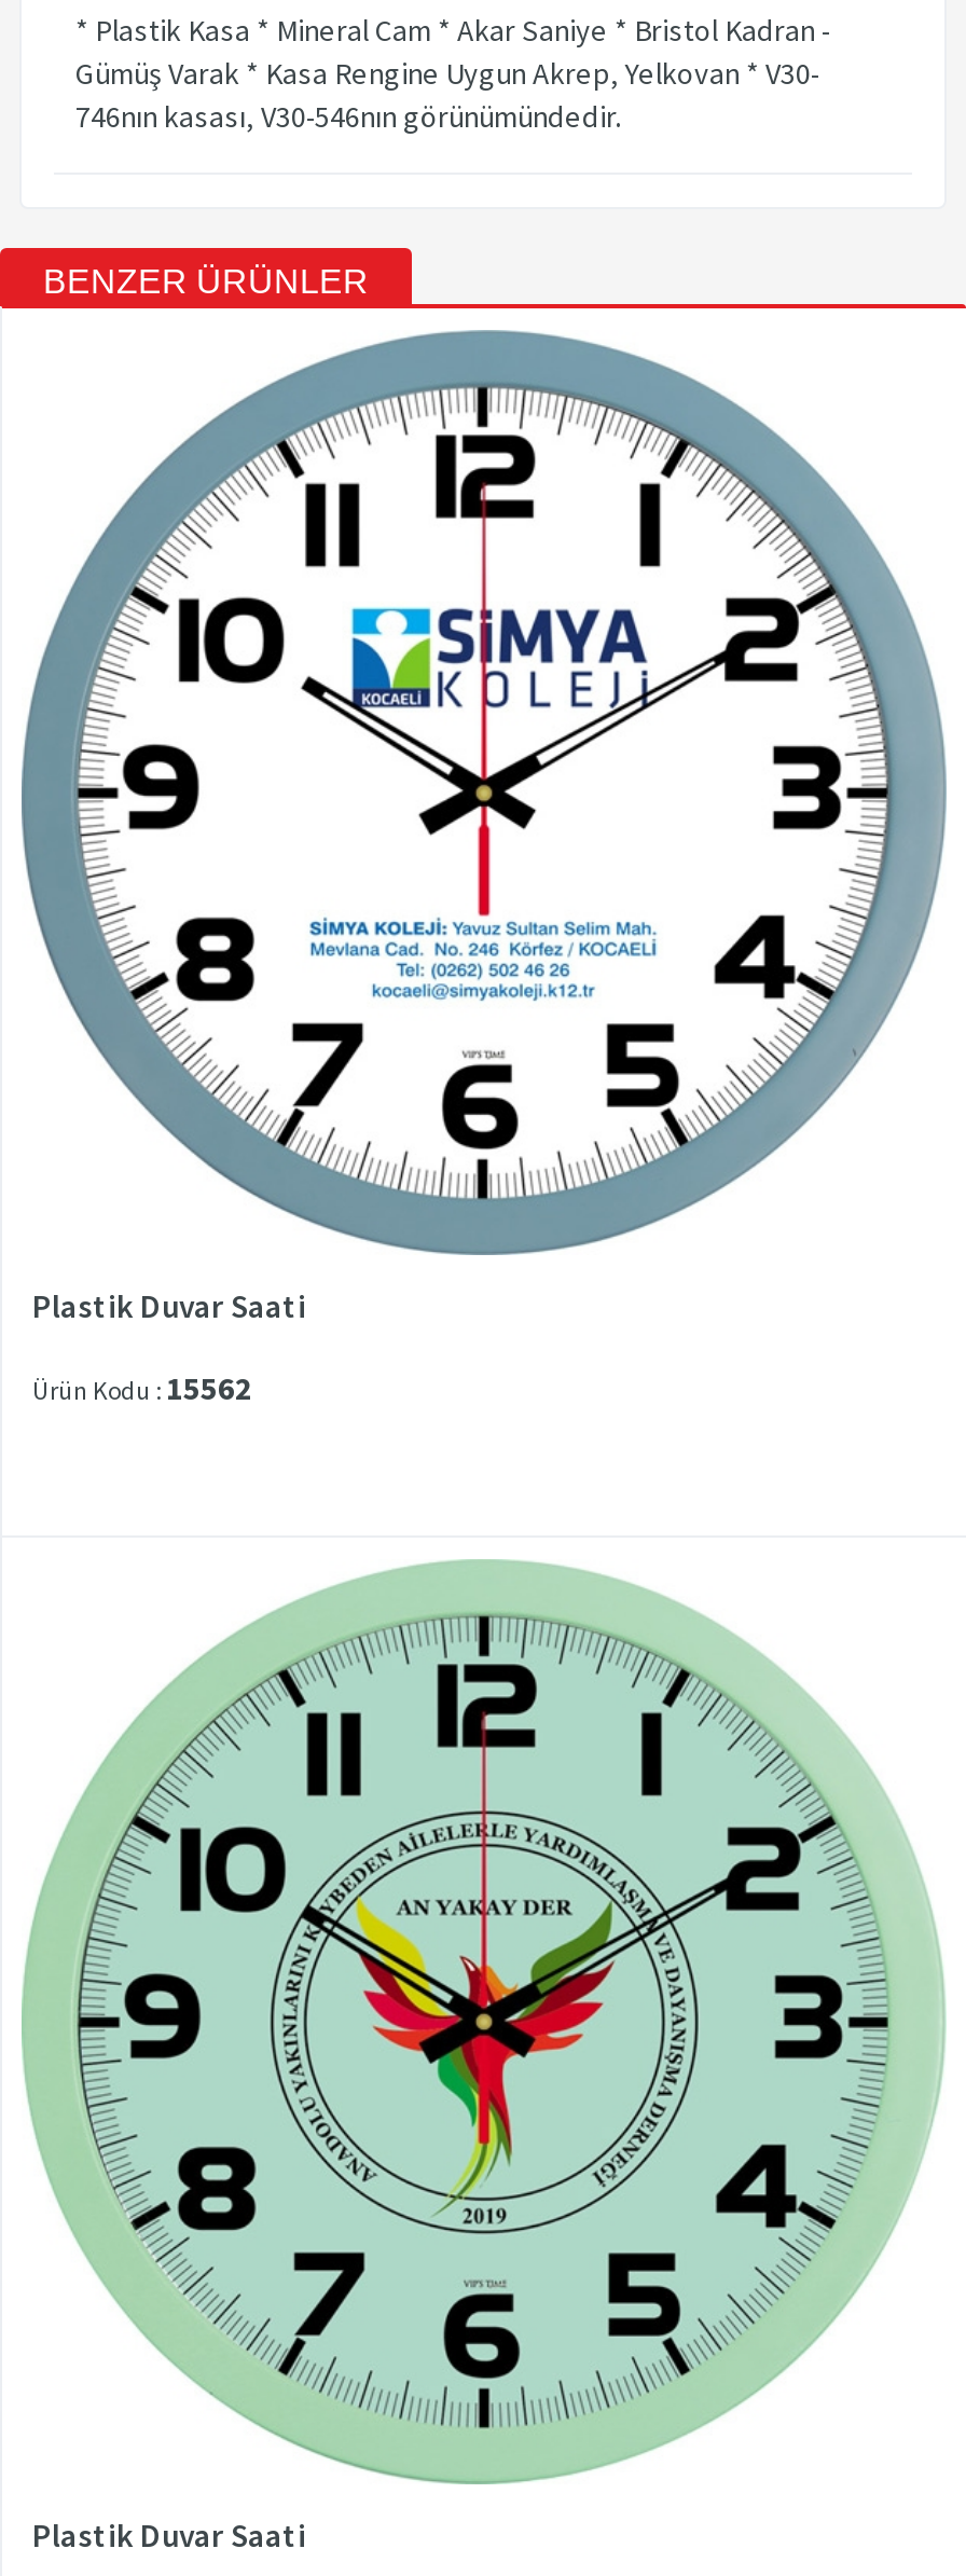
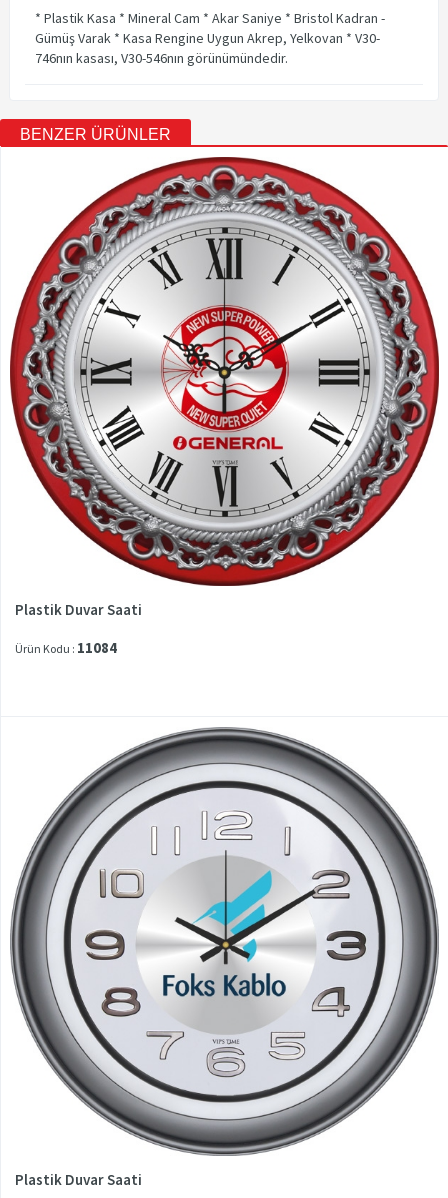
[19,330,947,1257] [image] -> [9,156,440,587] [image]
[32,1367,252,1408] Ürün Kodu : 15562 -> [15,638,117,657] Ürün Kodu : 11084
[22,1561,944,2484] [image] -> [10,727,439,1156] [image]

